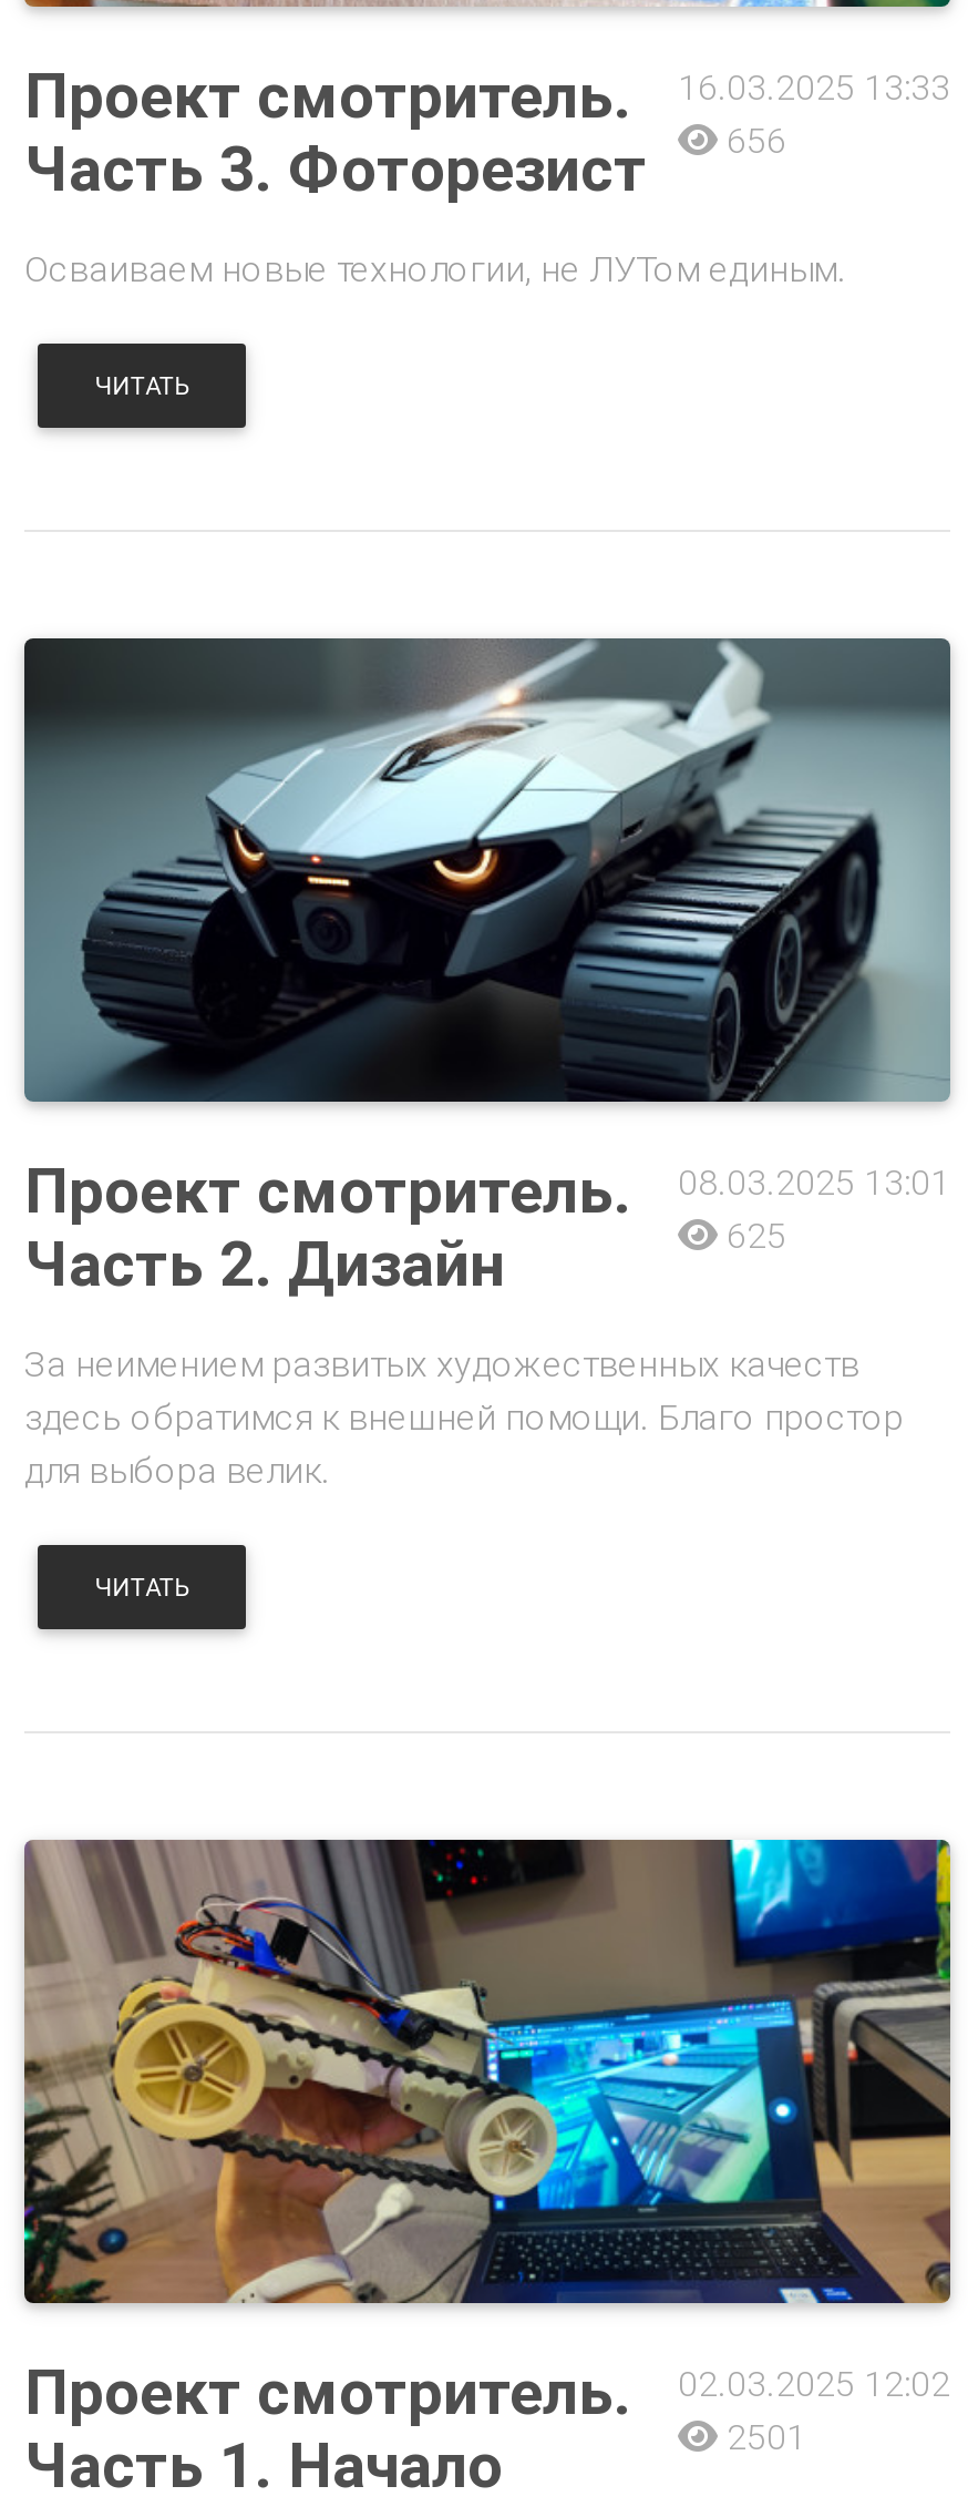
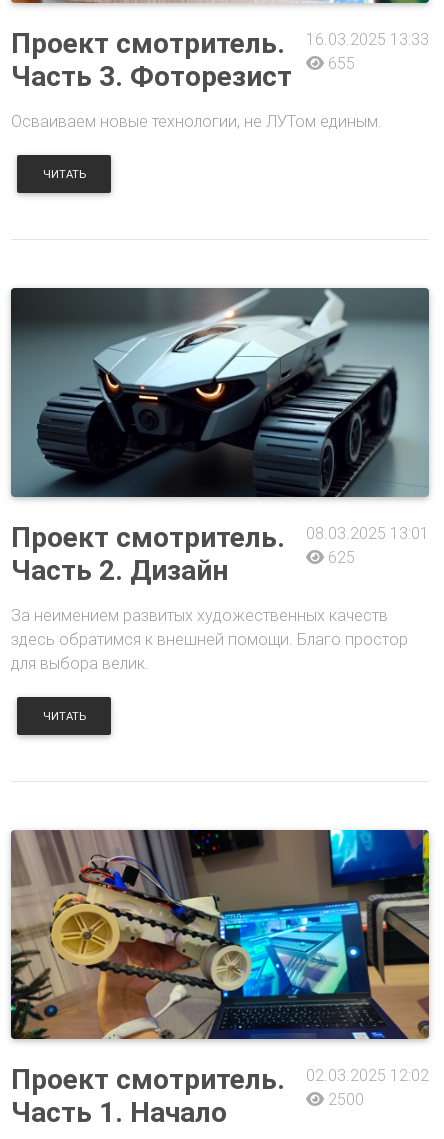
[24,117,786,205] Часть 3. Фоторезист 656 -> [11,53,355,93] Часть 3. Фоторезист 655
[727,2415,806,2459] 2501 -> [328,1089,364,1109] 2500

